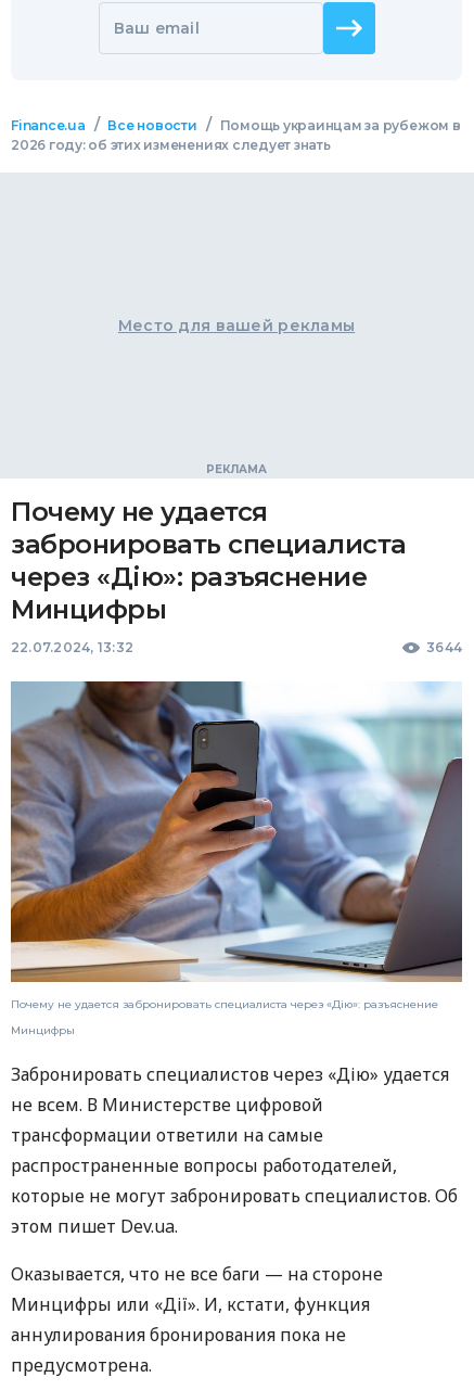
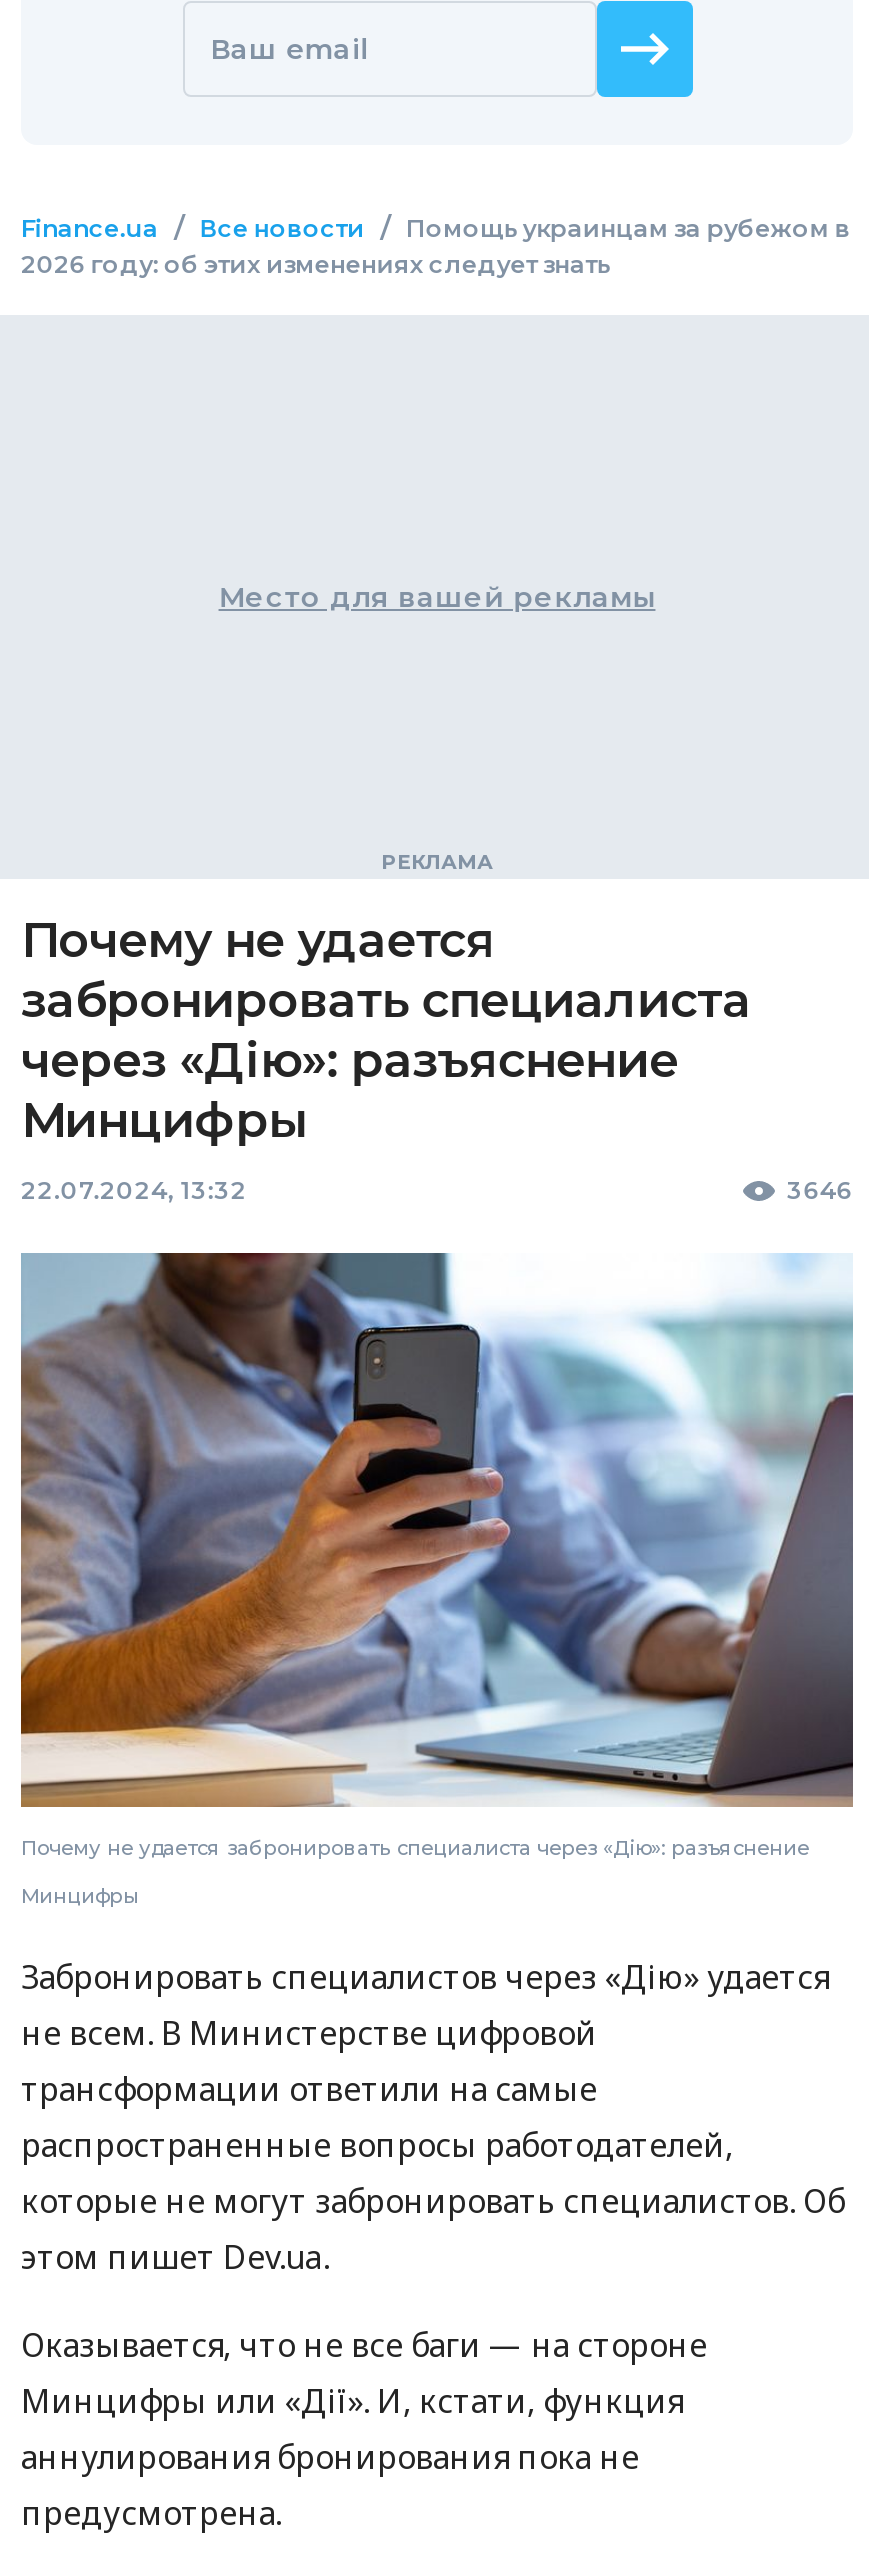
[426,639,462,655] 3644 -> [787,1175,853,1205] 3646

